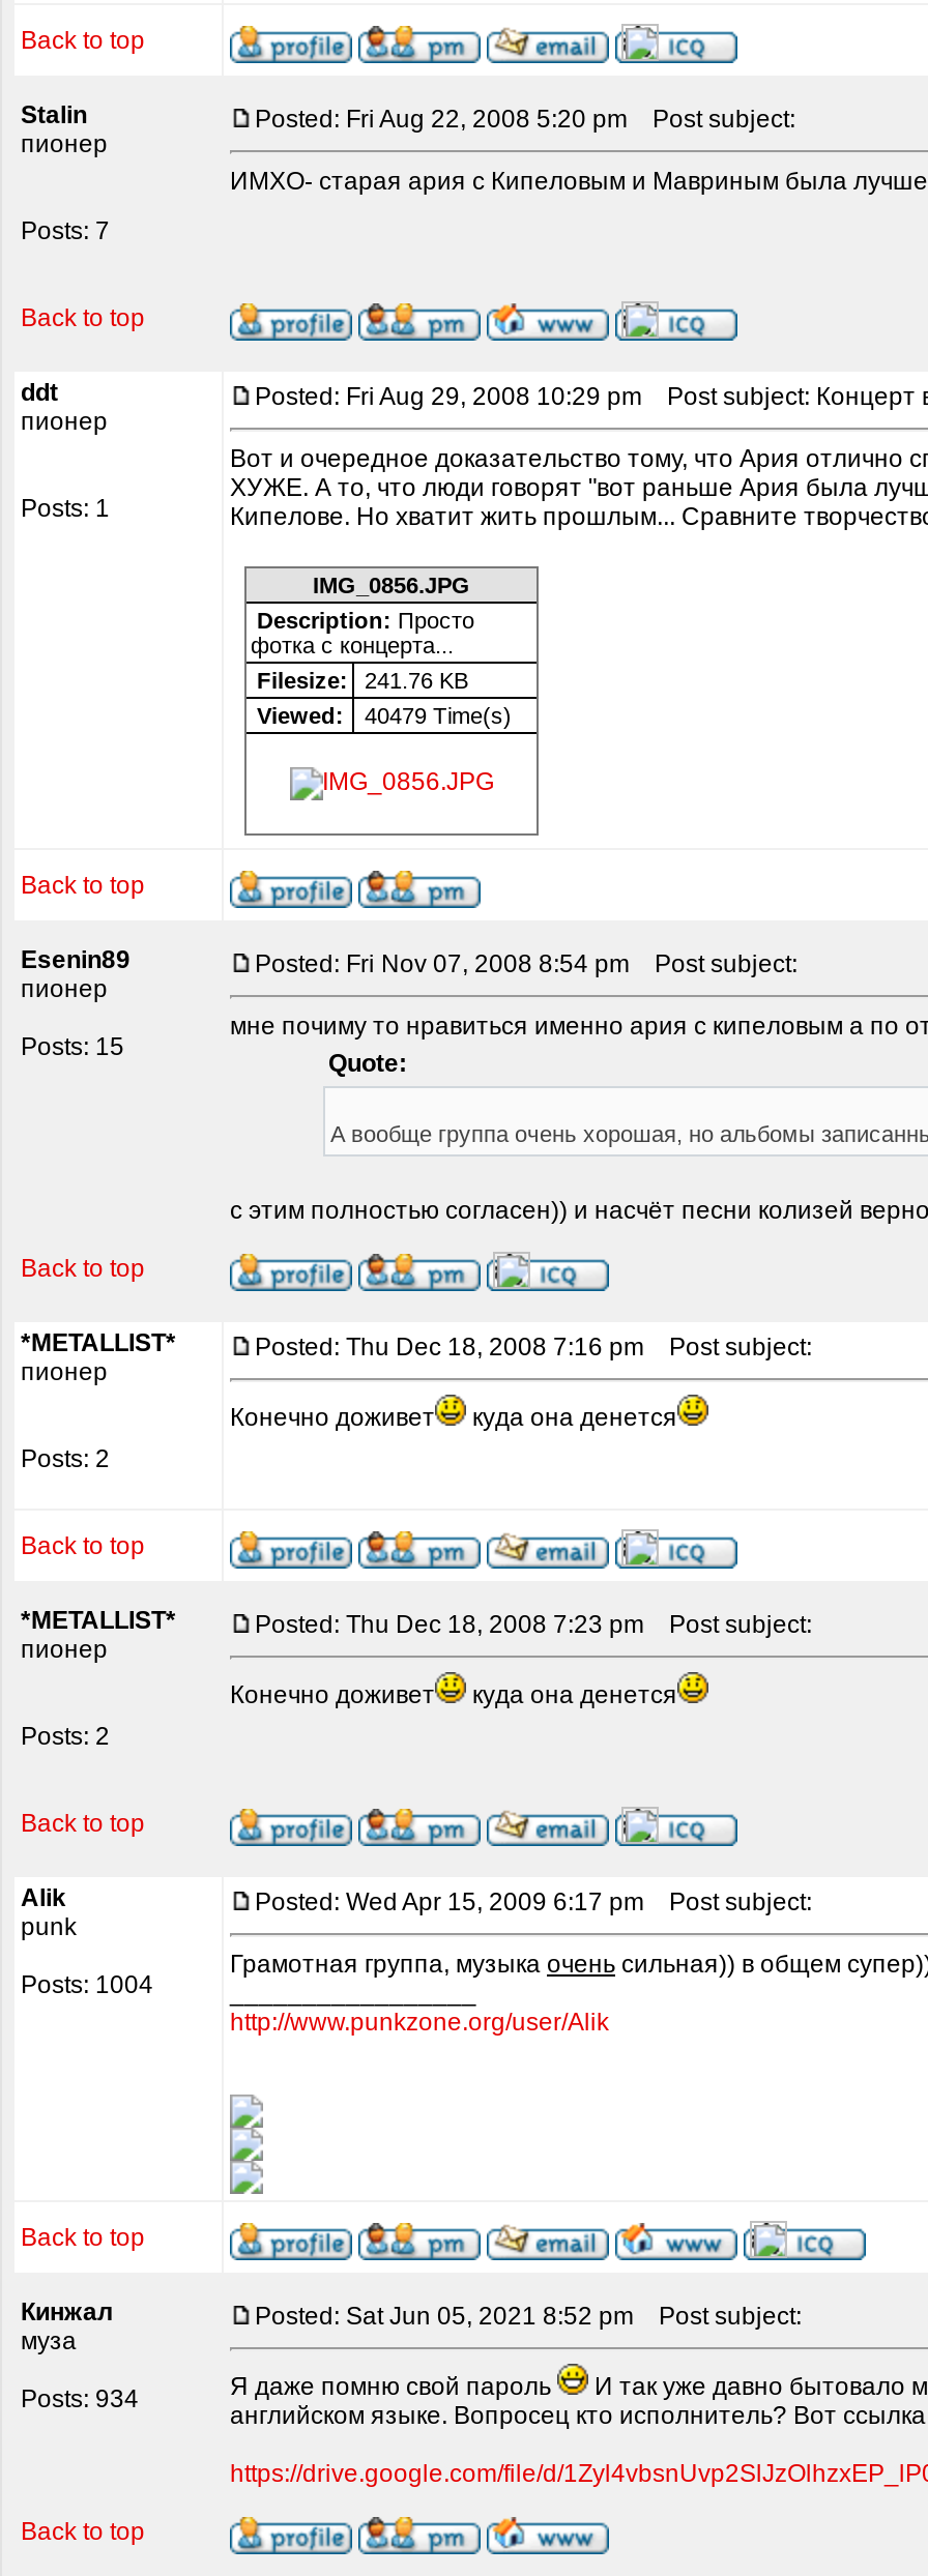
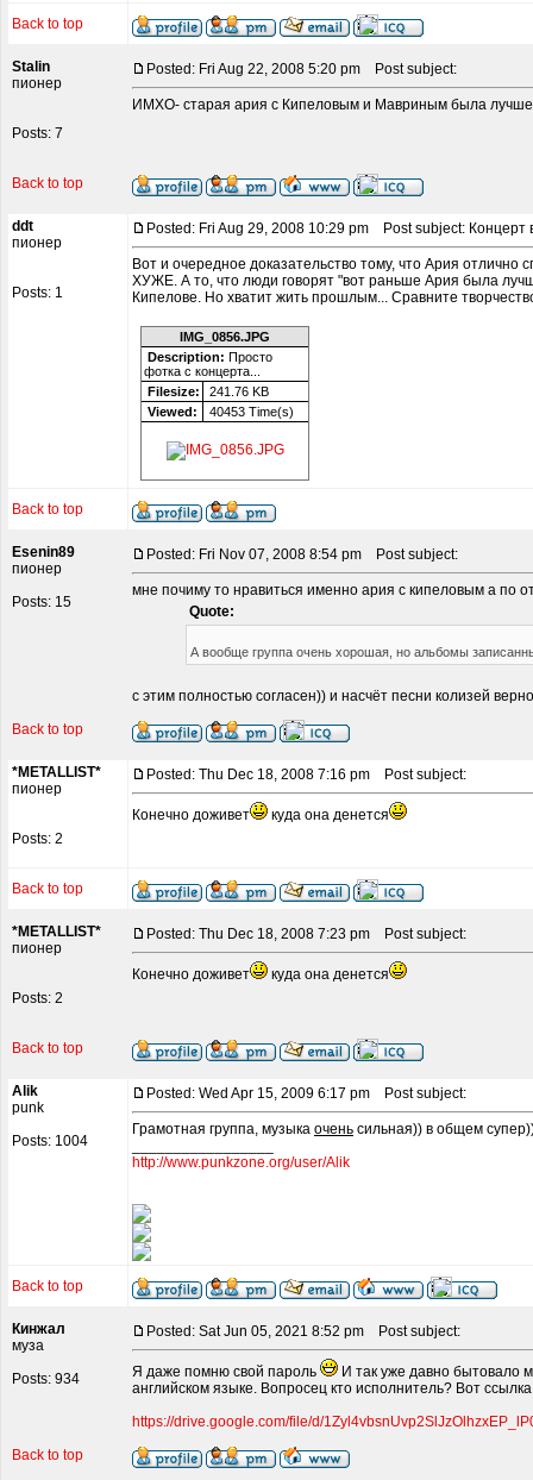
[251,703,512,728] Viewed: 40479 Time(s) -> [144,405,294,419] Viewed: 40453 Time(s)

